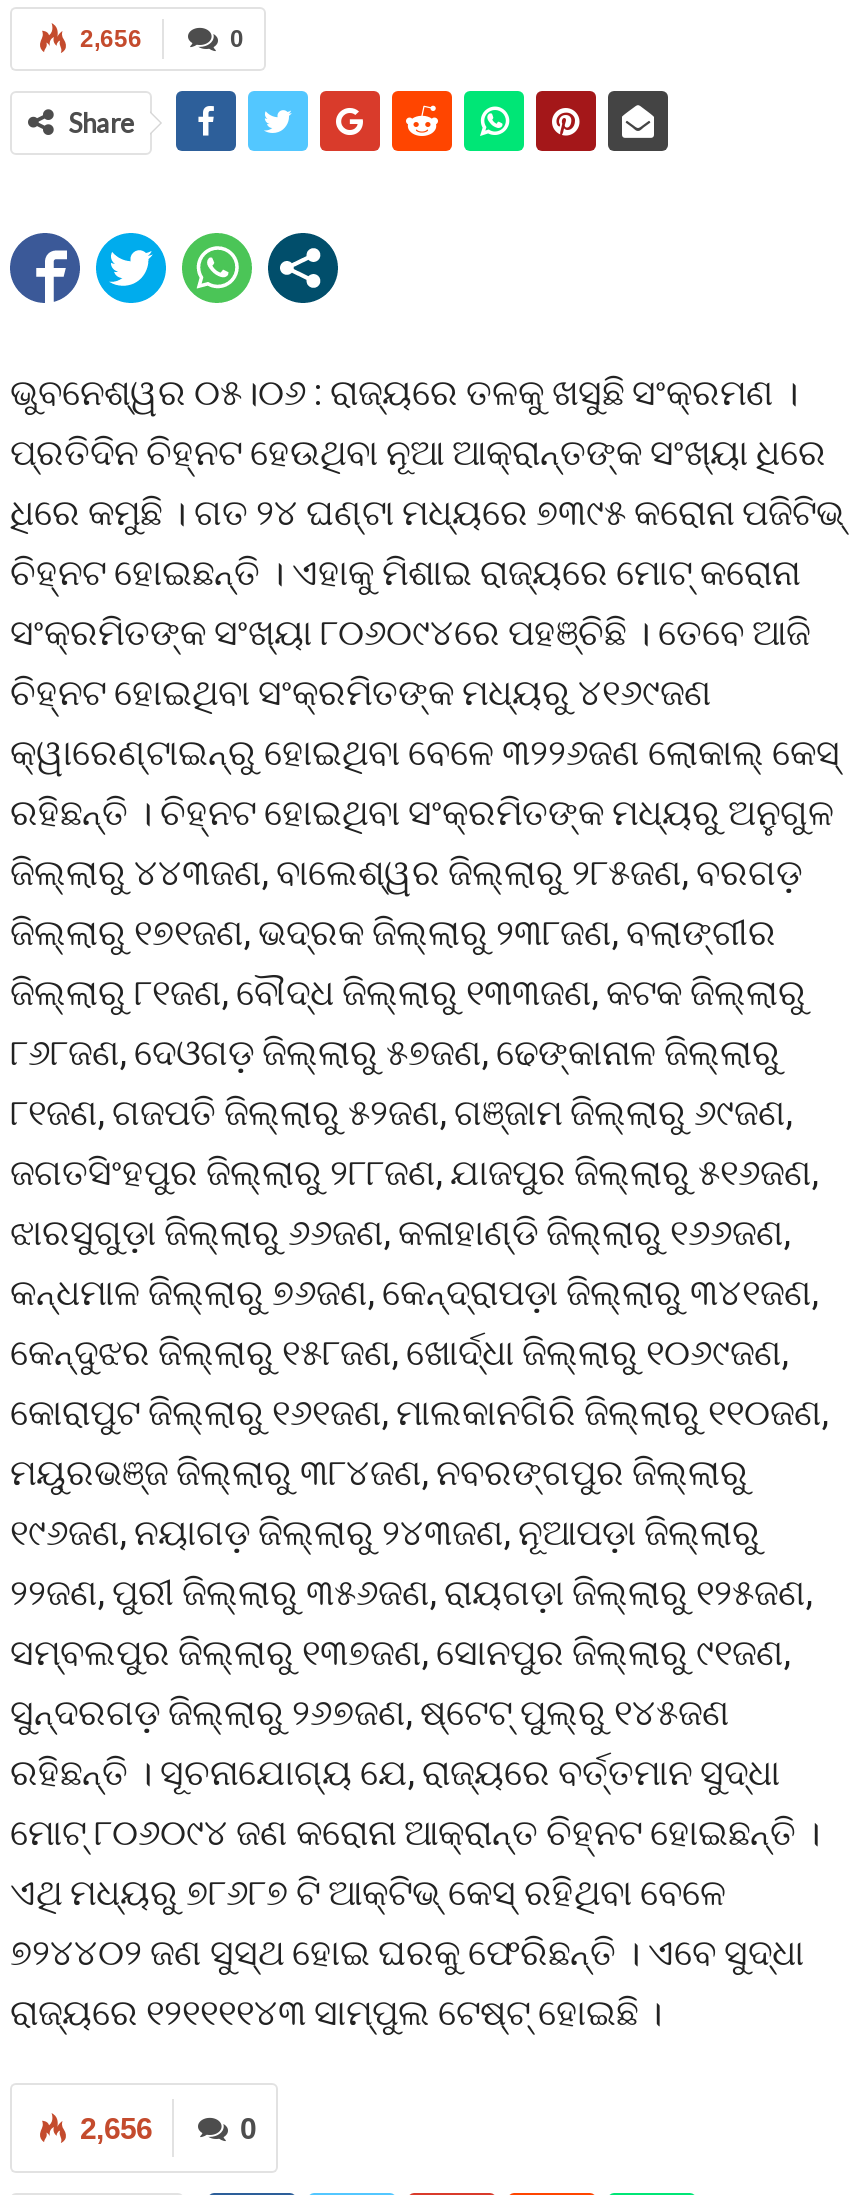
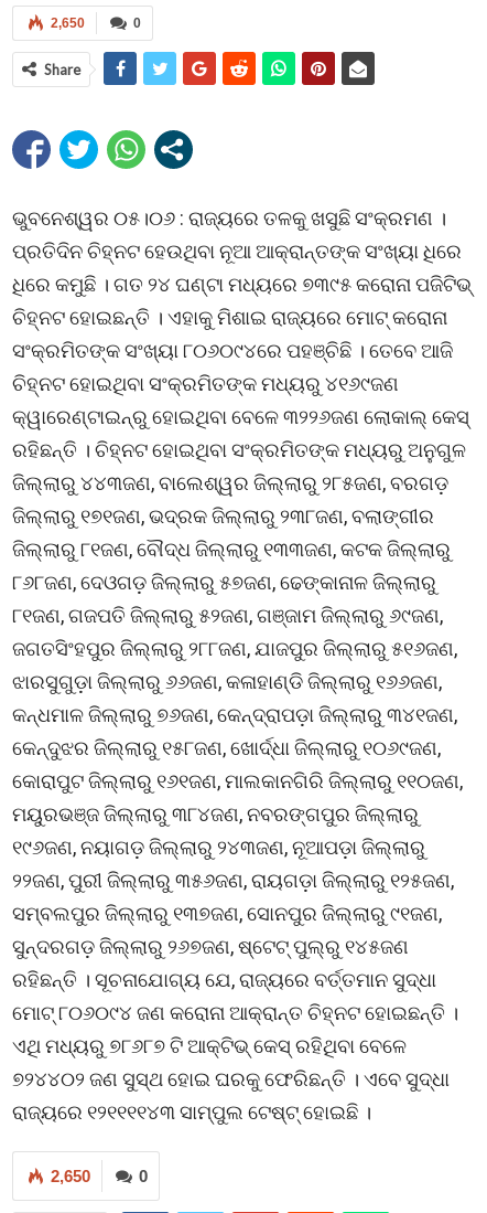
[80,25,142,53] 2,656 -> [51,15,85,31] 2,650
[80,2111,152,2145] 2,656 -> [51,1167,90,1185] 2,650

